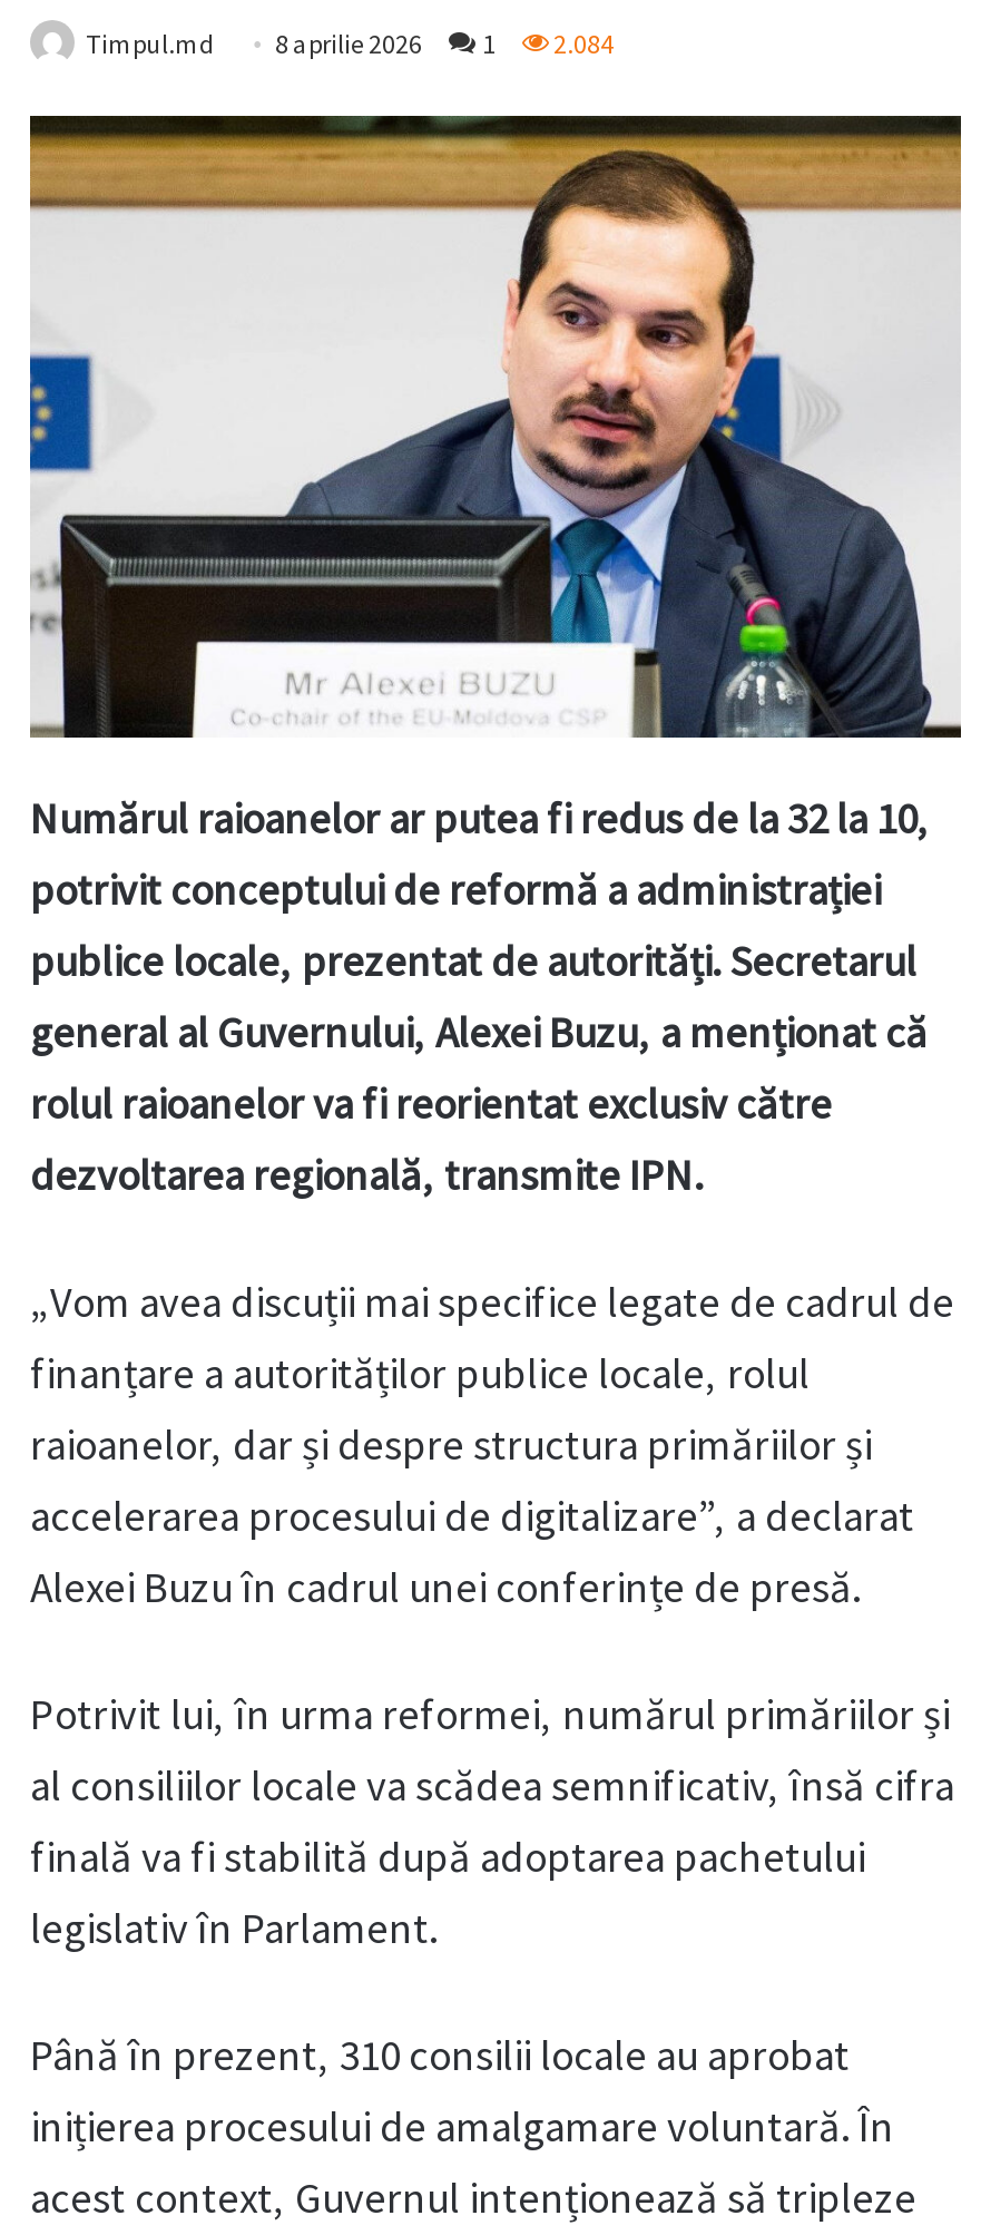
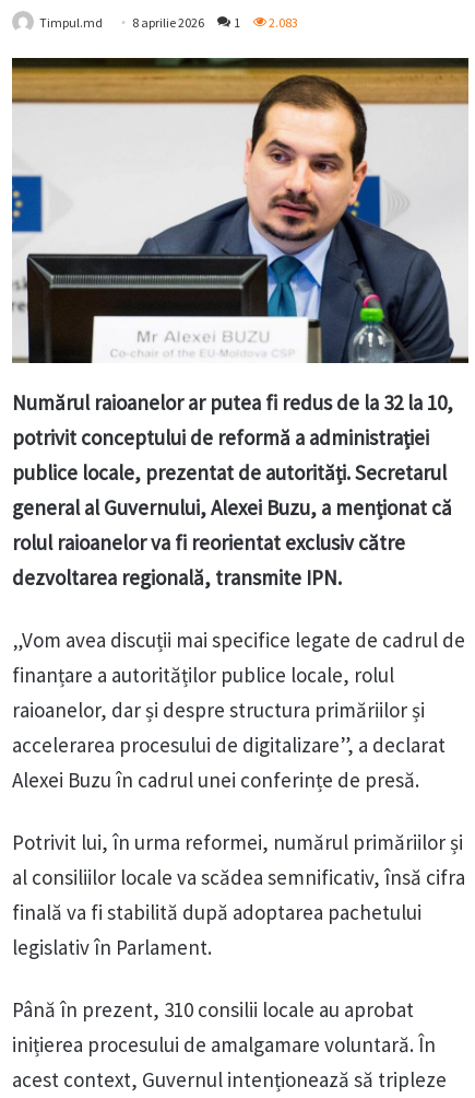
[86,28,614,61] Timpul.md 8 aprilie 2026 1 2.084 -> [39,15,298,31] Timpul.md 8 aprilie 2026 1 2.083

